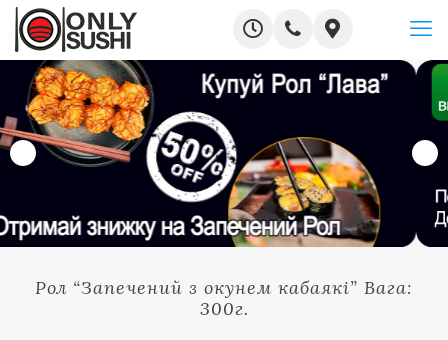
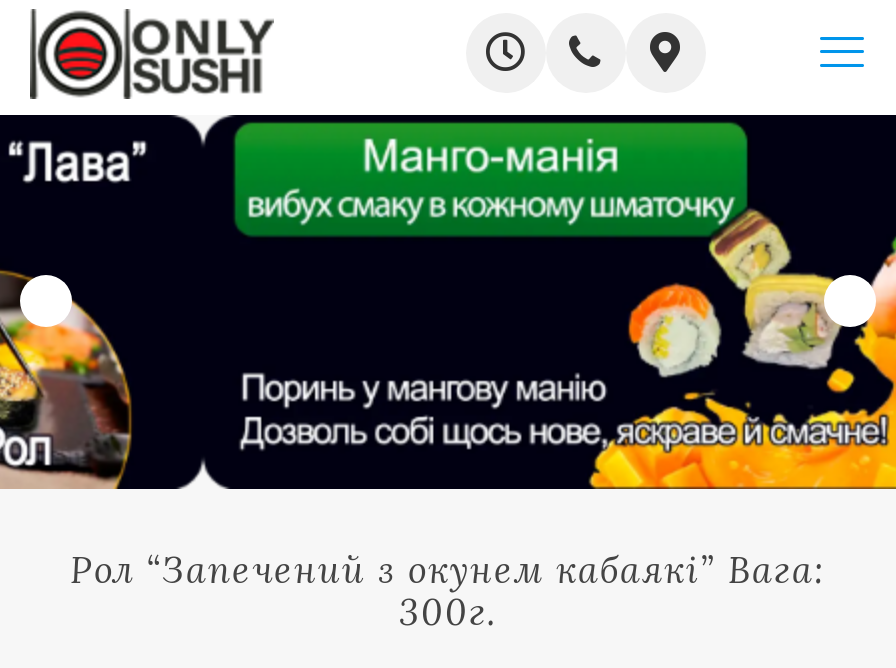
[3,59,445,248] [image] -> [6,113,890,491] [image]

